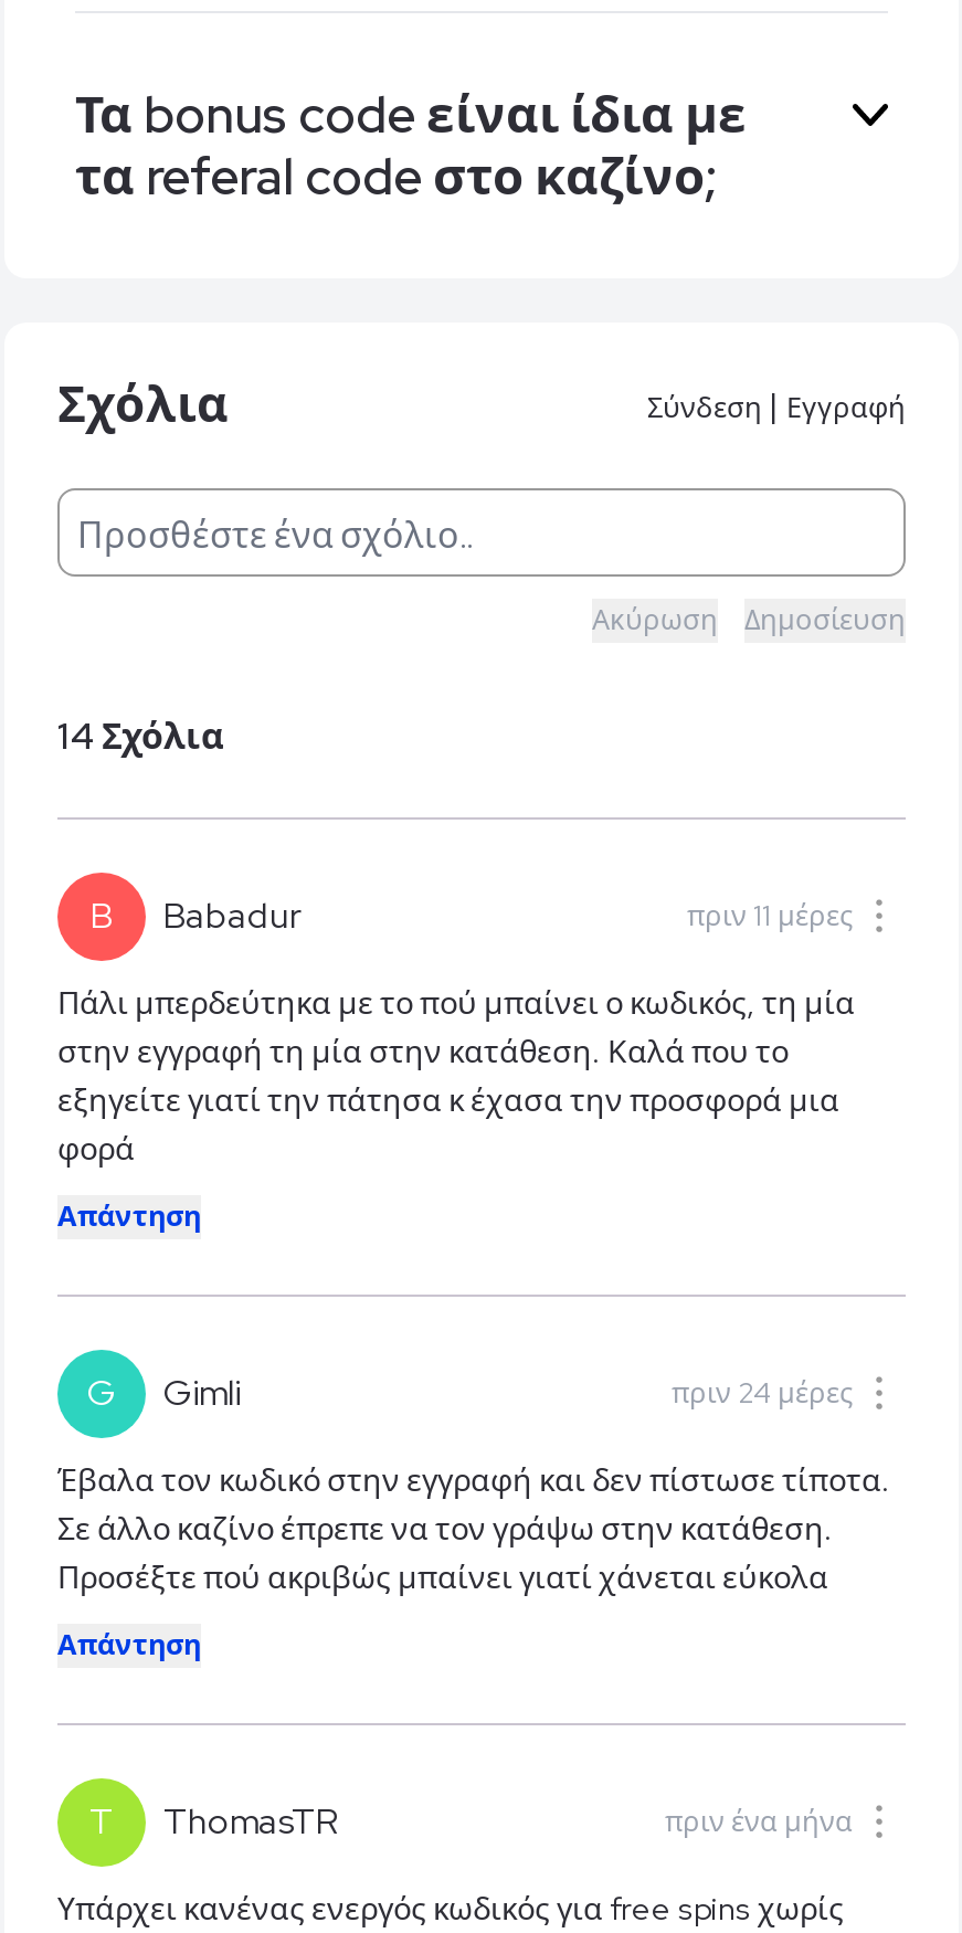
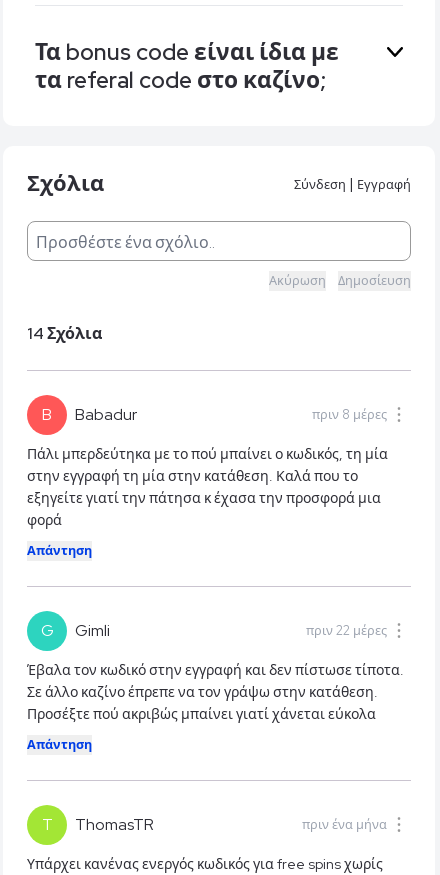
[687,896,853,934] πριν 11 μέρες -> [312,406,387,423] πριν 8 μέρες
[672,1374,853,1411] πριν 24 μέρες -> [306,622,387,639] πριν 22 μέρες

